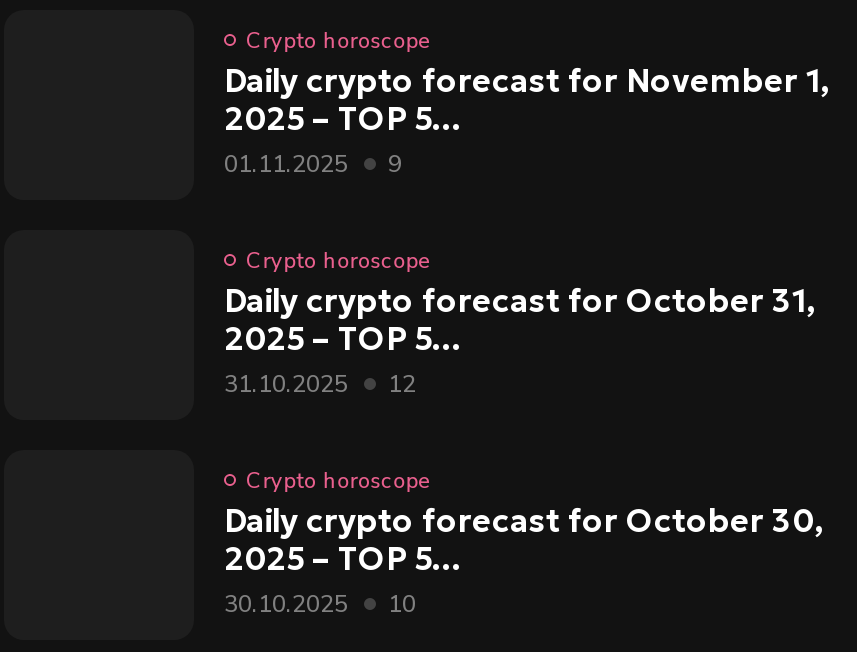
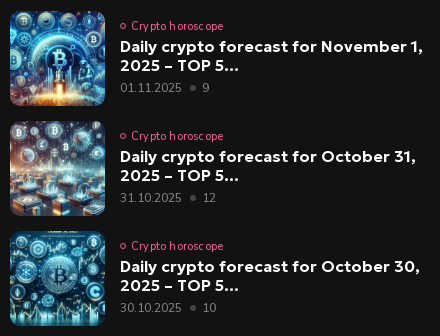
none -> [9,10,106,107] [image]
none -> [9,120,106,217] [image]
none -> [9,230,106,327] [image]

